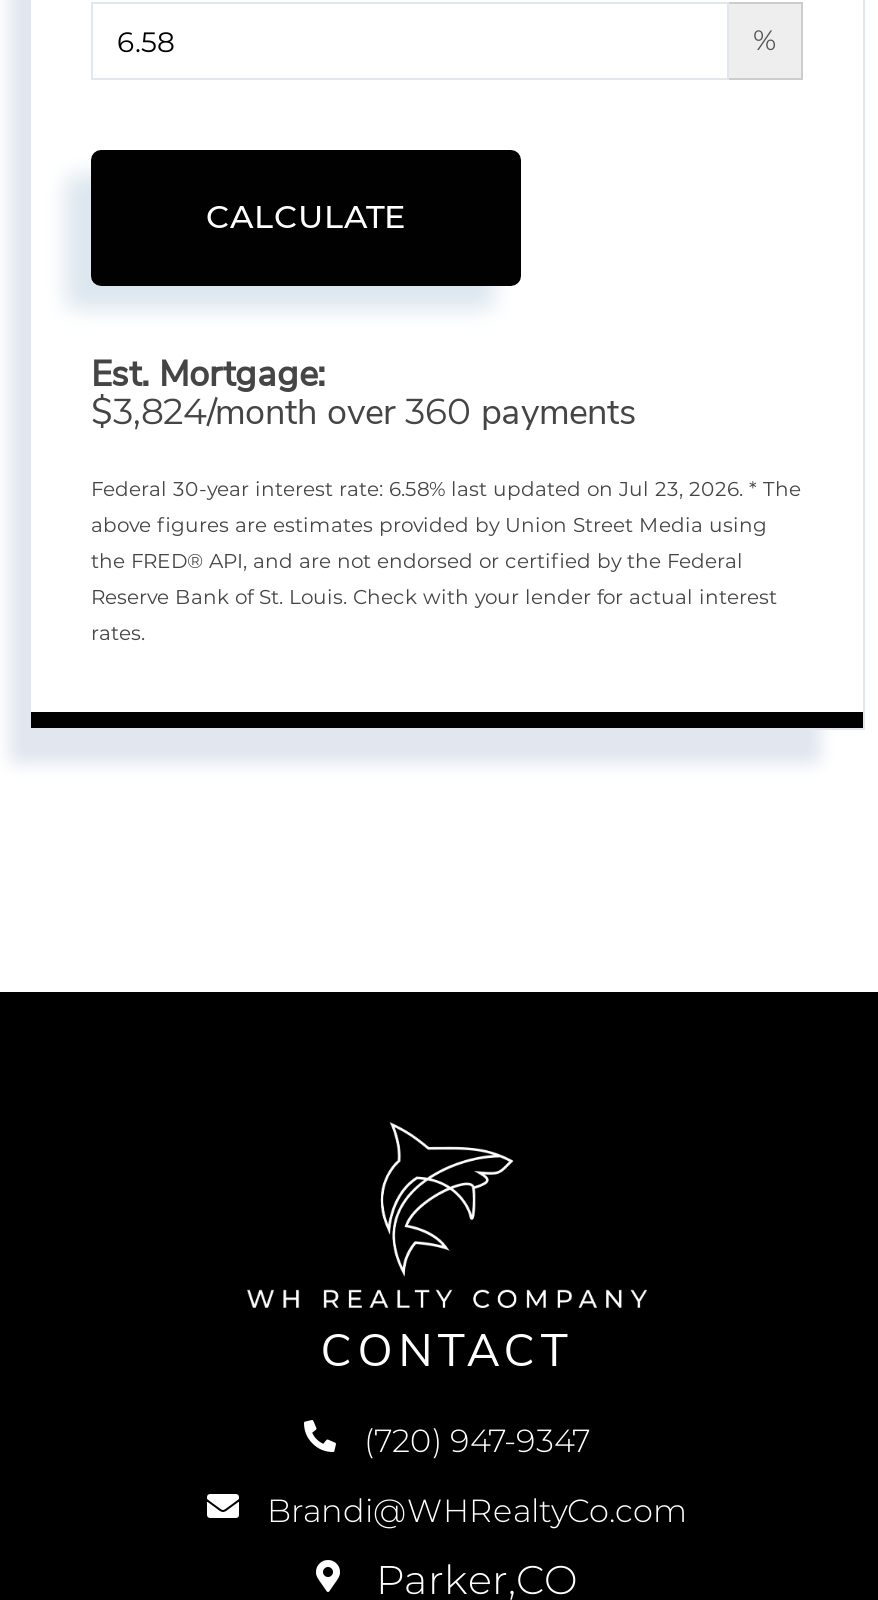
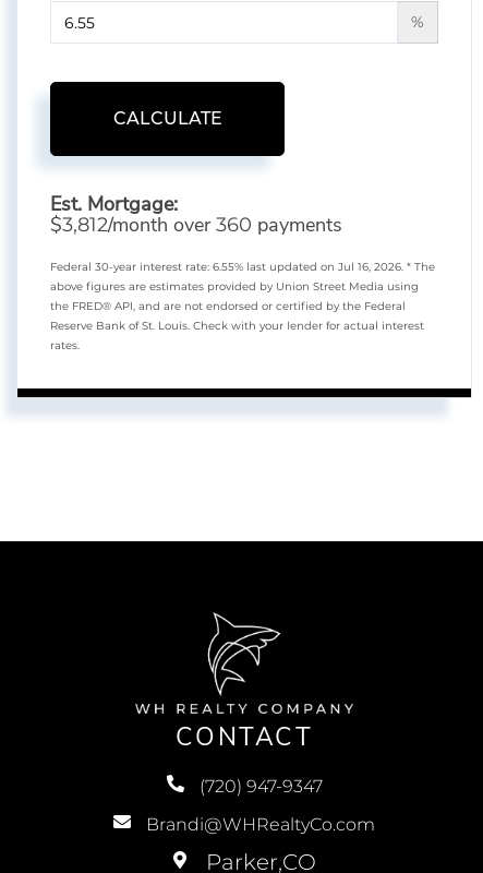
[91,388,637,436] $3,824/month over 360 payments -> [50,212,342,238] $3,812/month over 360 payments
[91,476,801,502] Federal 30-year interest rate: 6.58% last updated on Jul 23, 2026. * The -> [50,260,435,274] Federal 30-year interest rate: 6.55% last updated on Jul 16, 2026. * The

